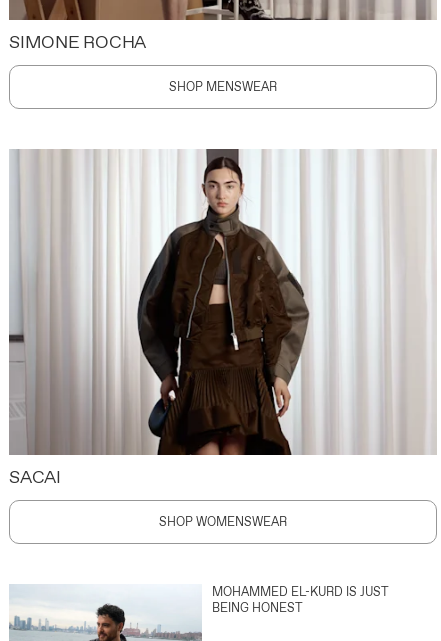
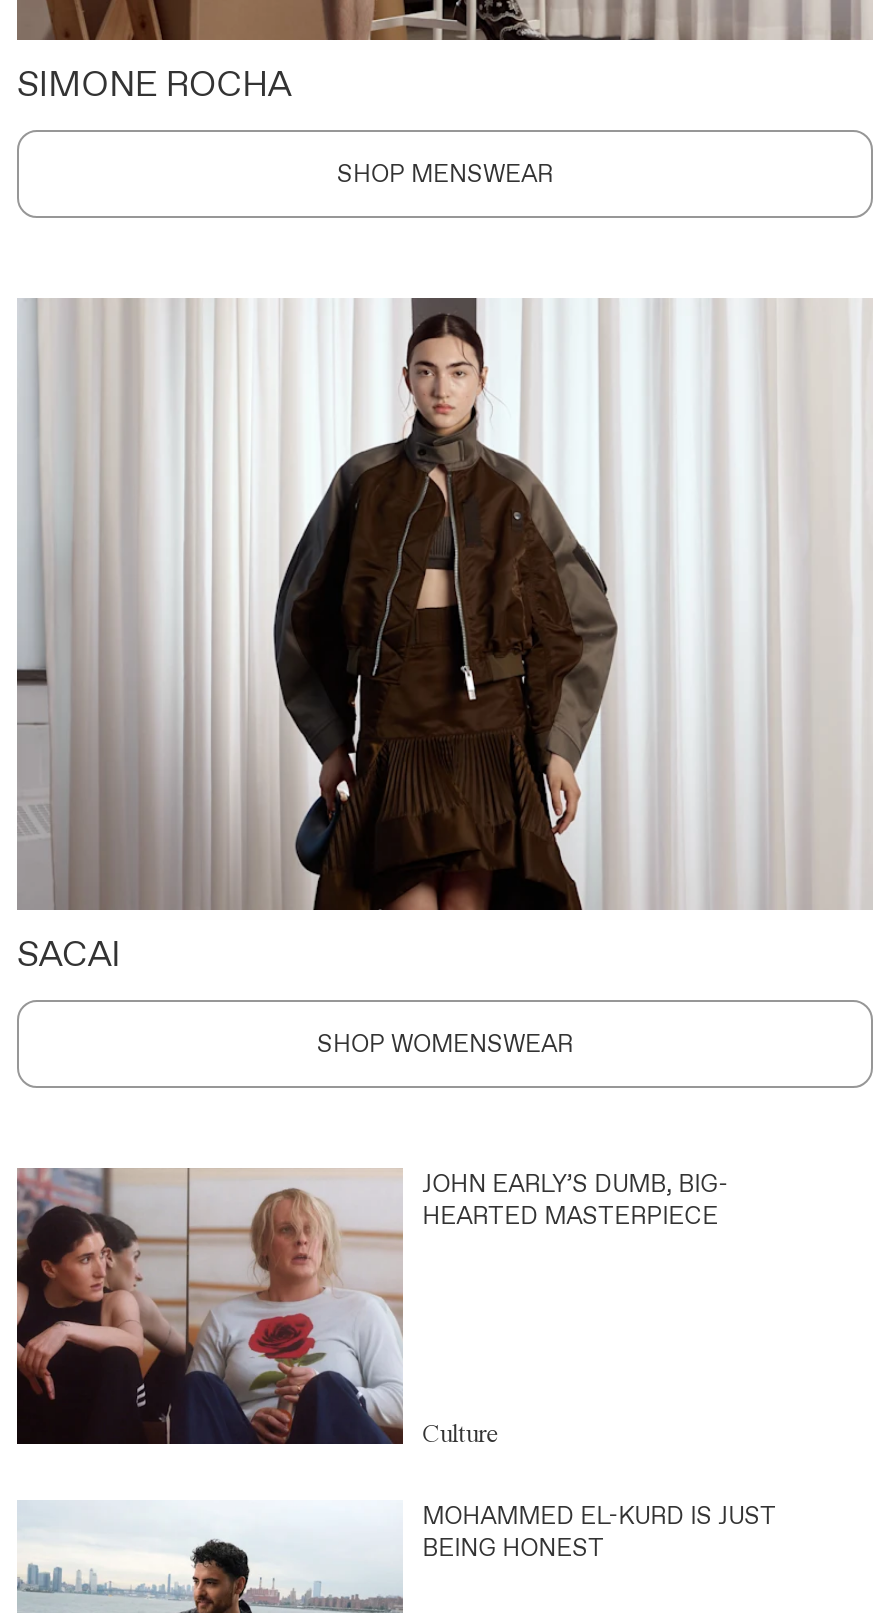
none -> [15,1166,728,1446] [image] | JOHN EARLY’S DUMB, BIG- | HEARTED MASTERPIECE
none -> [422,1418,500,1448] Culture

